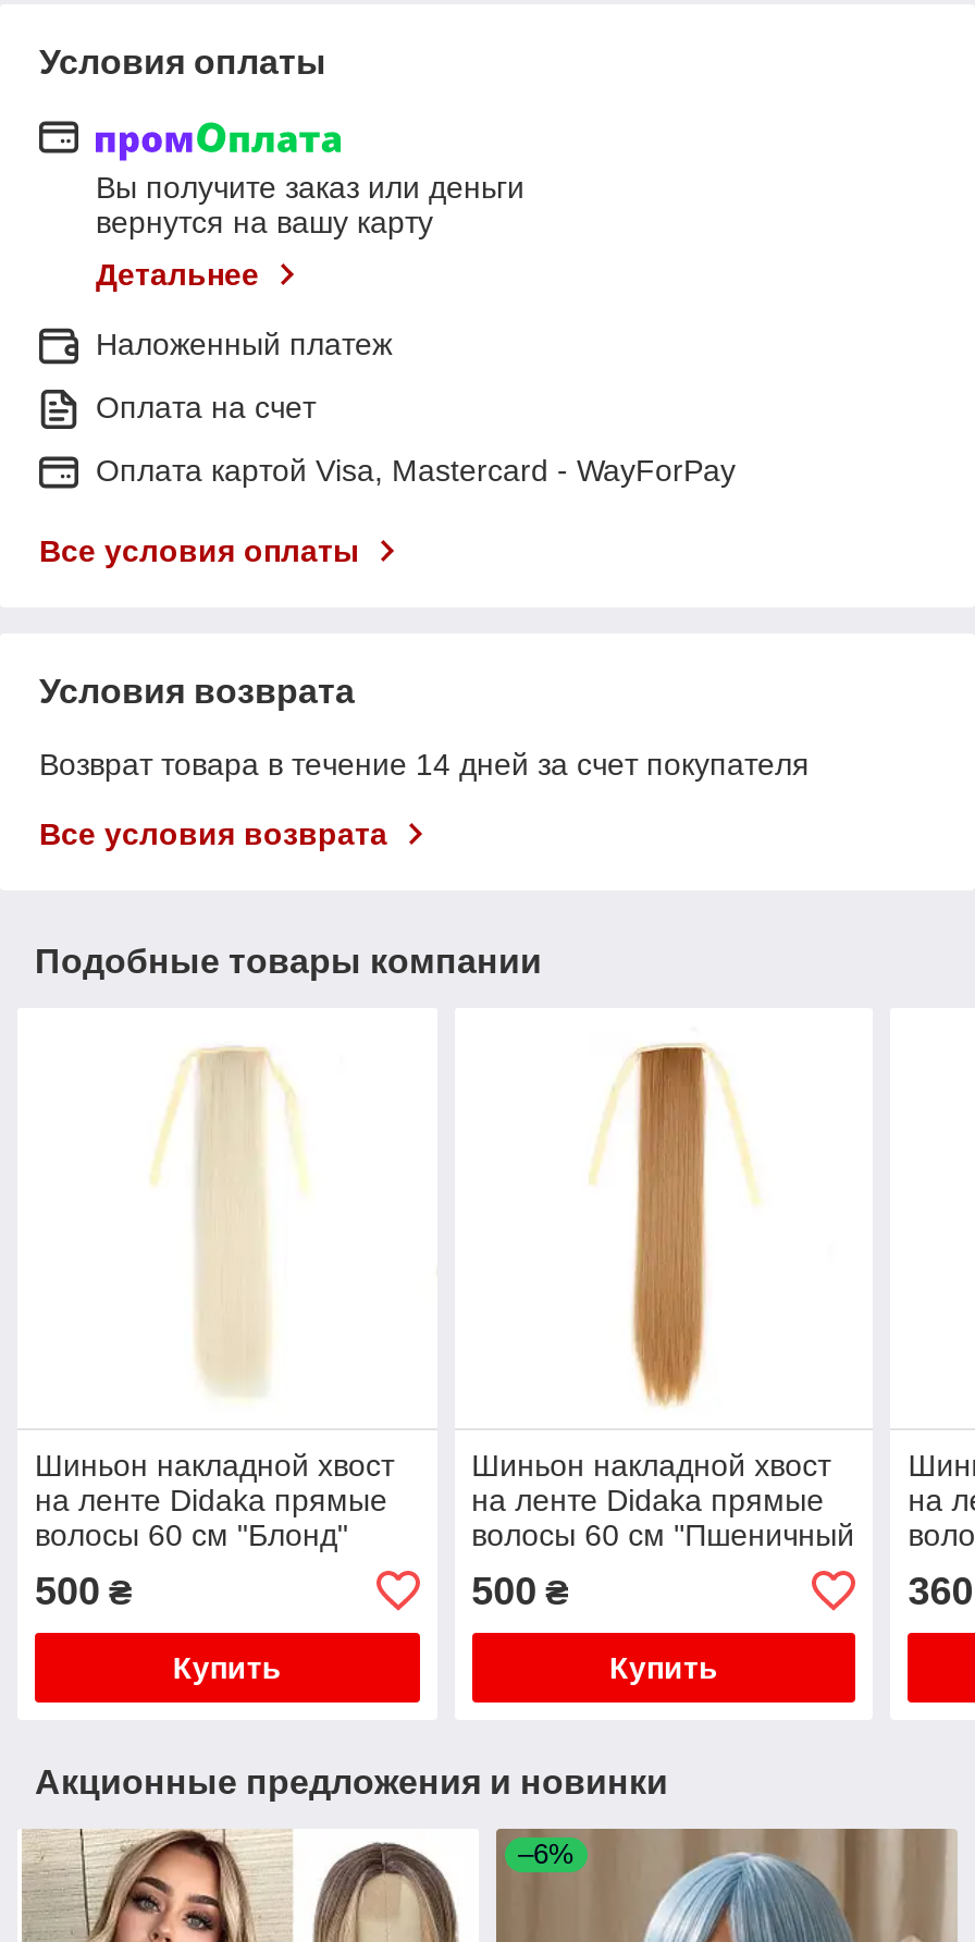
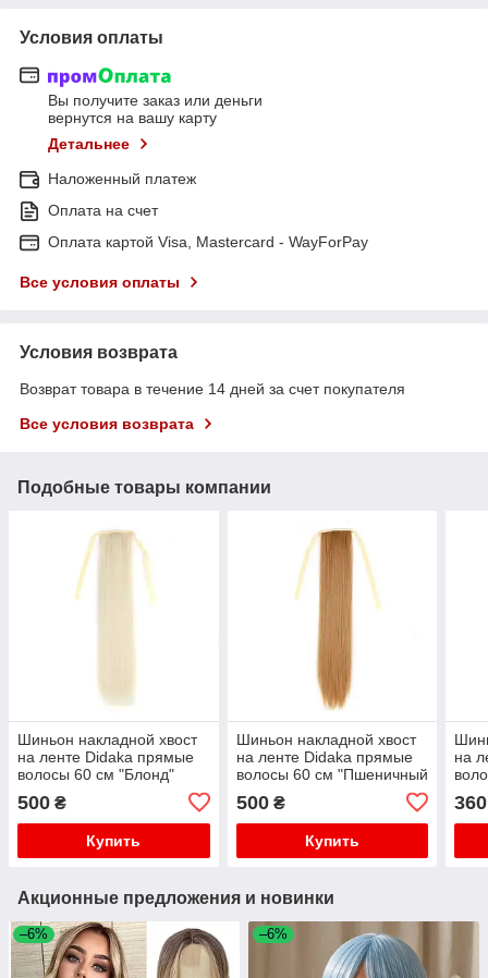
none -> [20,926,48,942] –6%

